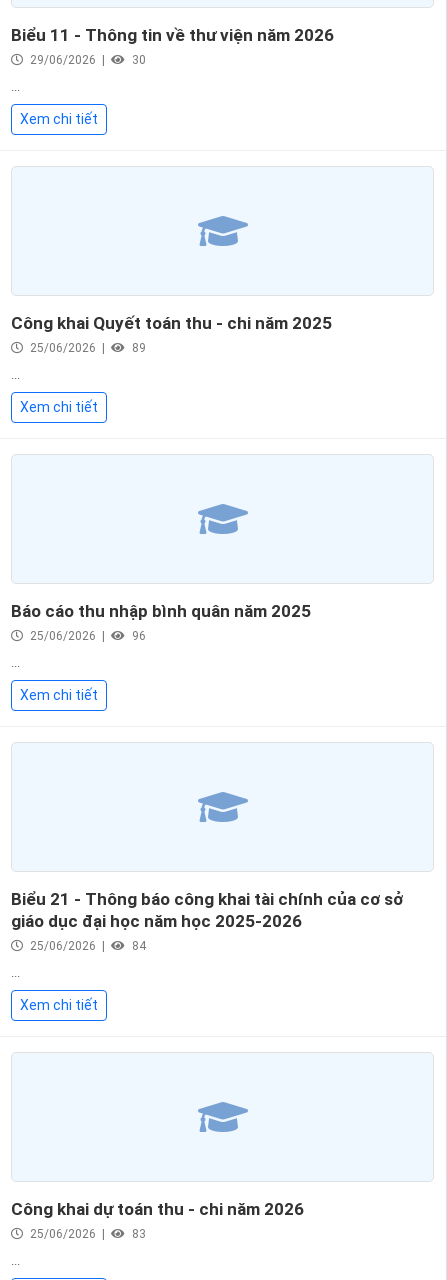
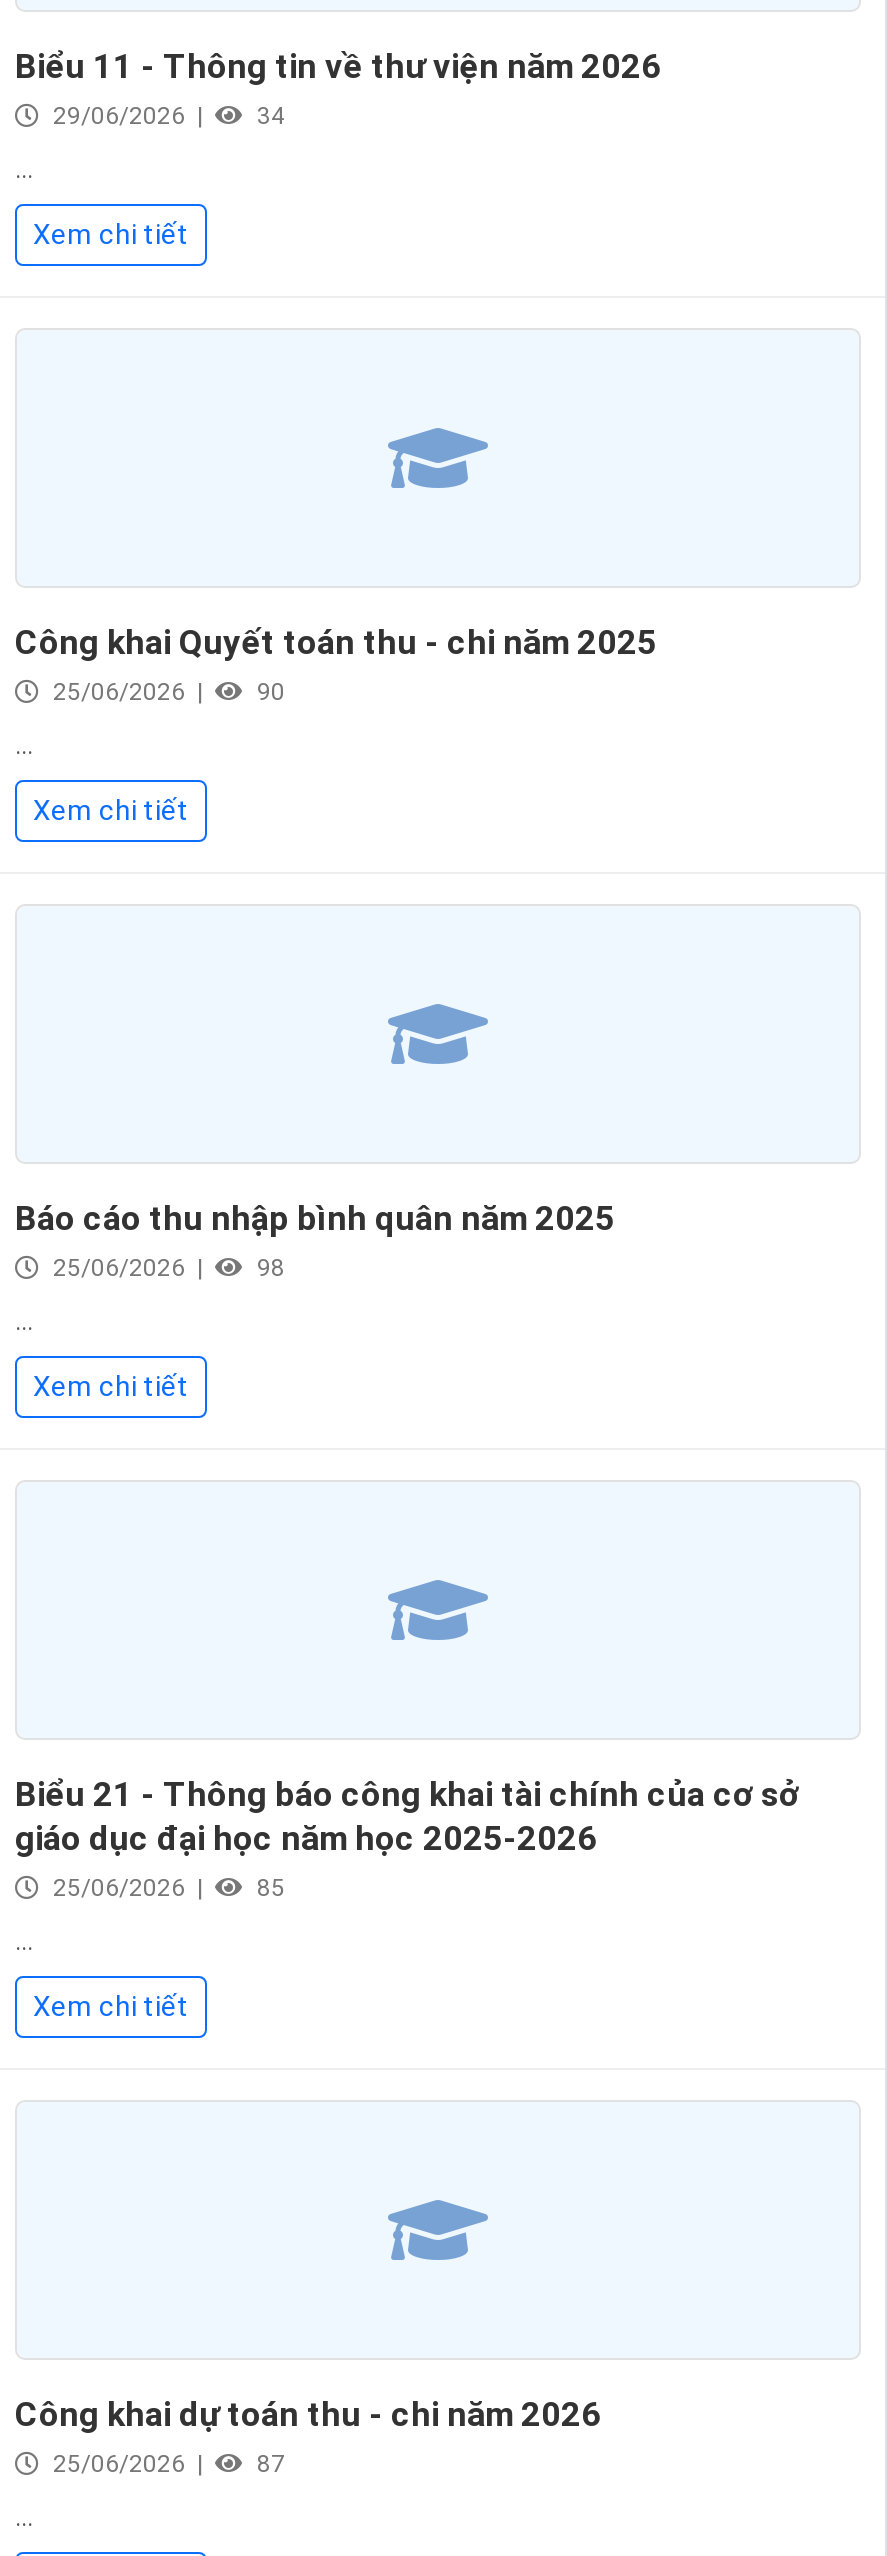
[129,52,146,66] 30 -> [251,101,285,129] 34
[129,340,146,354] 89 -> [251,677,285,705] 90
[129,628,146,642] 96 -> [251,1253,285,1281] 98
[129,938,146,952] 84 -> [251,1873,285,1901] 85
[129,1226,146,1240] 83 -> [251,2449,285,2477] 87

